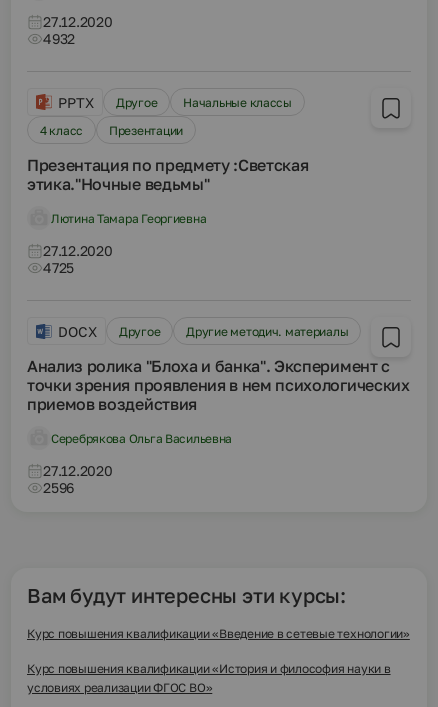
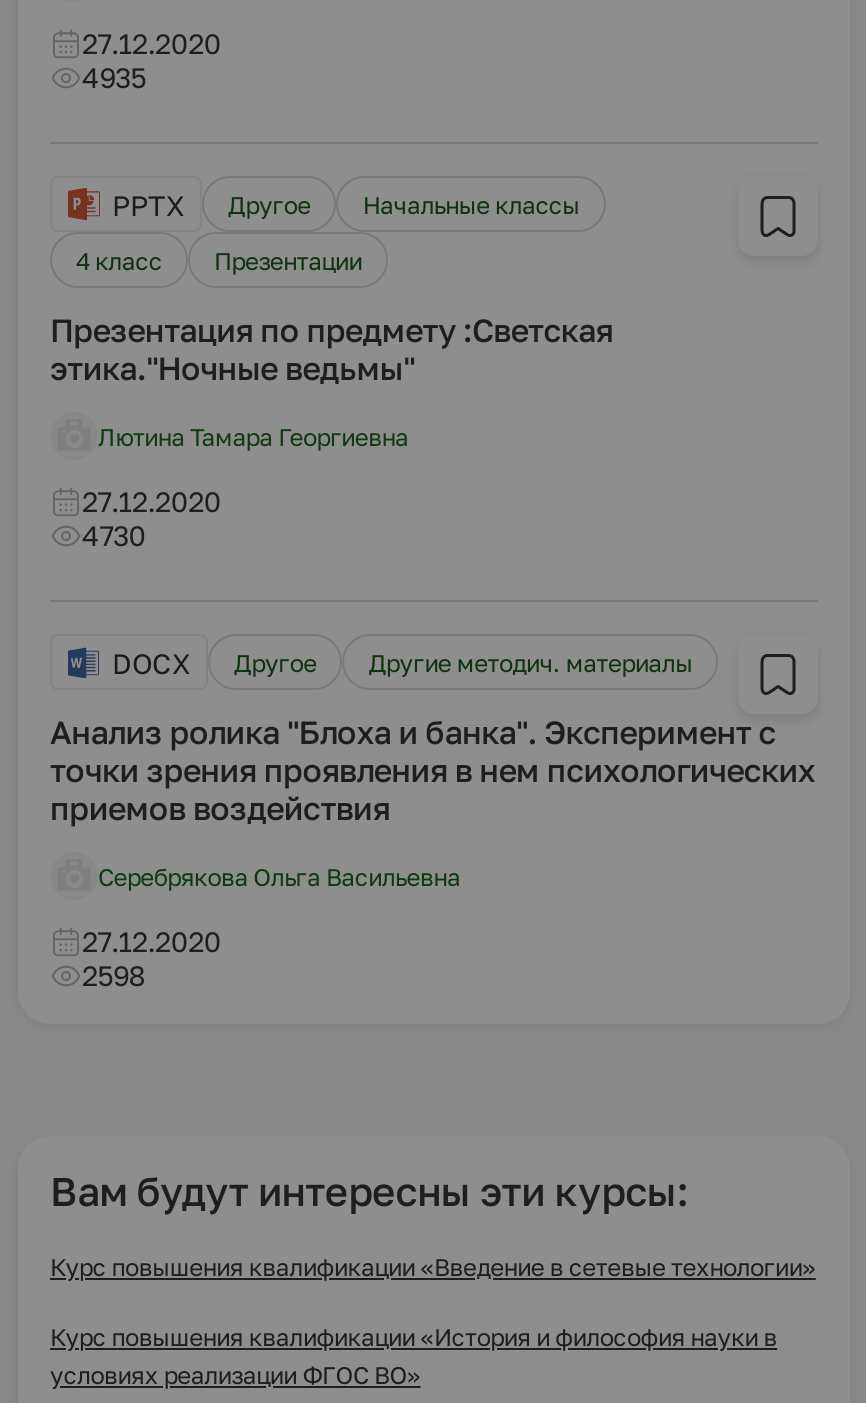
[43,30,75,47] 4932 -> [82,60,146,94] 4935
[43,259,74,276] 4725 -> [82,518,146,552] 4730
[43,479,74,496] 2596 -> [82,958,146,992] 2598

